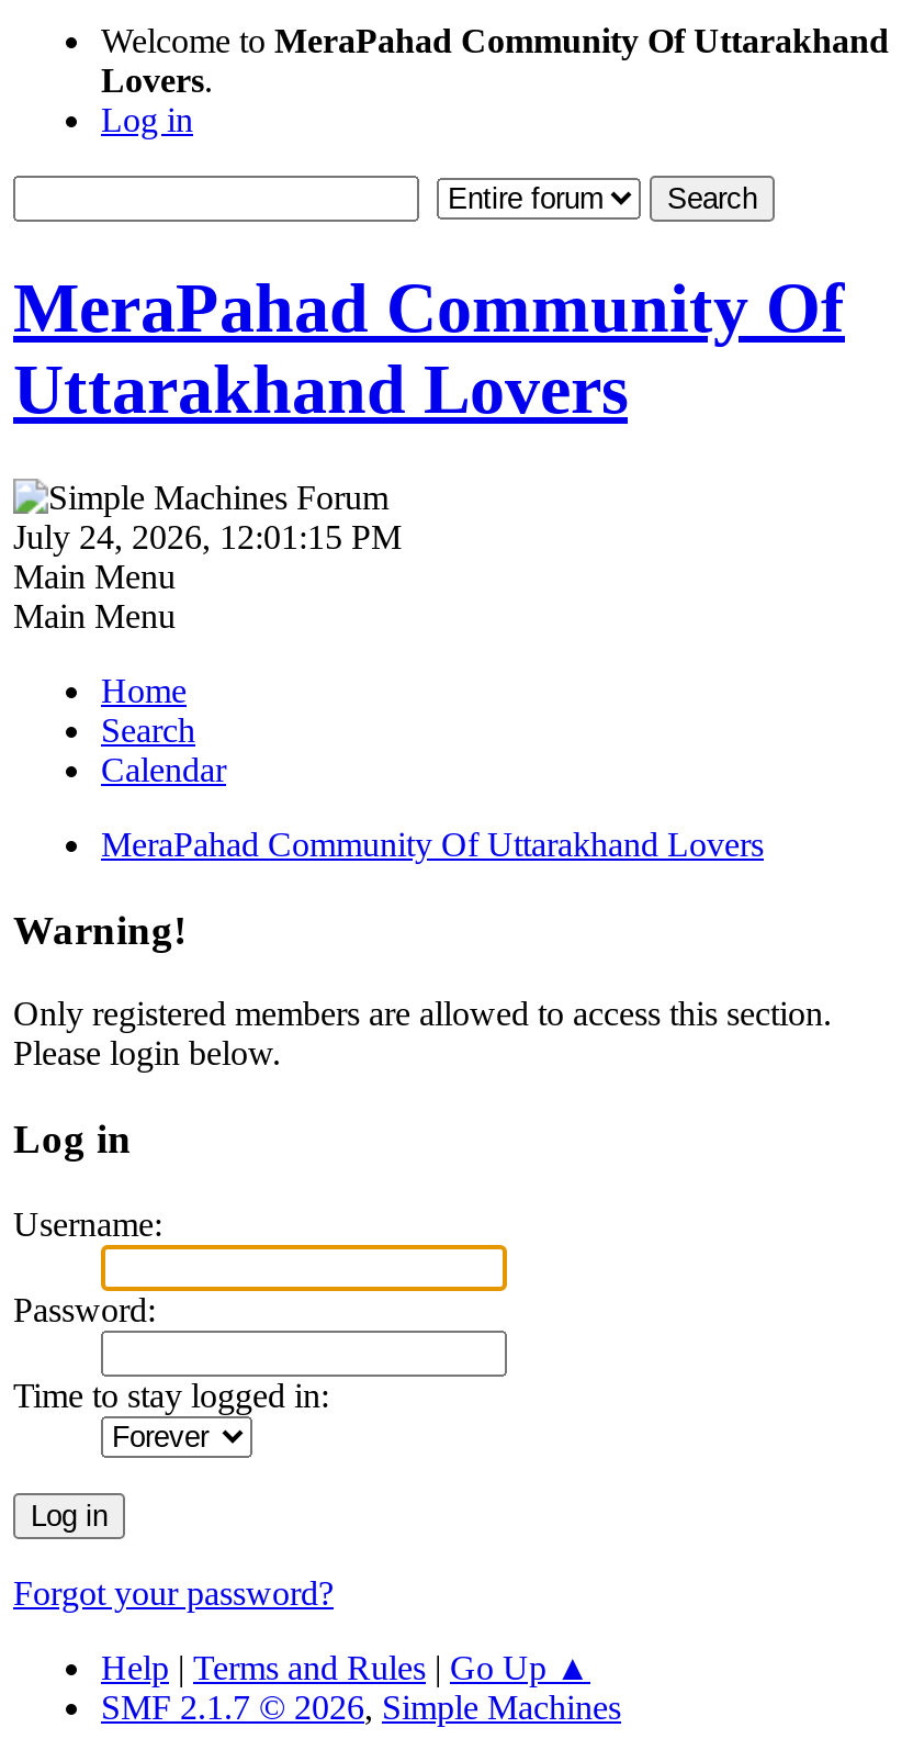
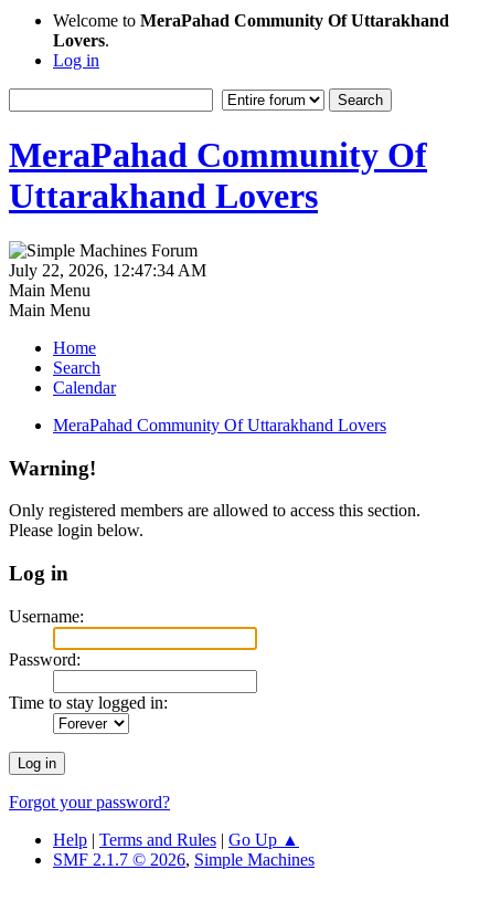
[13,518,402,555] July 24, 2026, 12:01:15 PM -> [9,261,206,280] July 22, 2026, 12:47:34 AM

